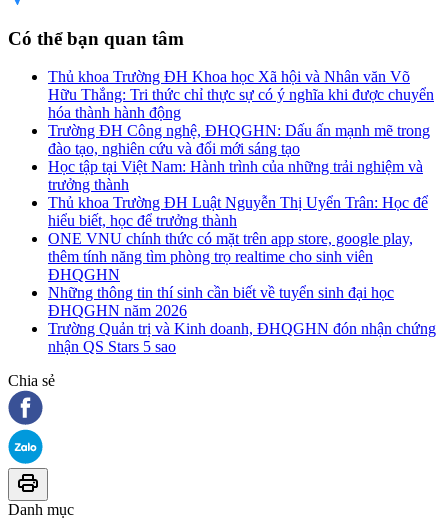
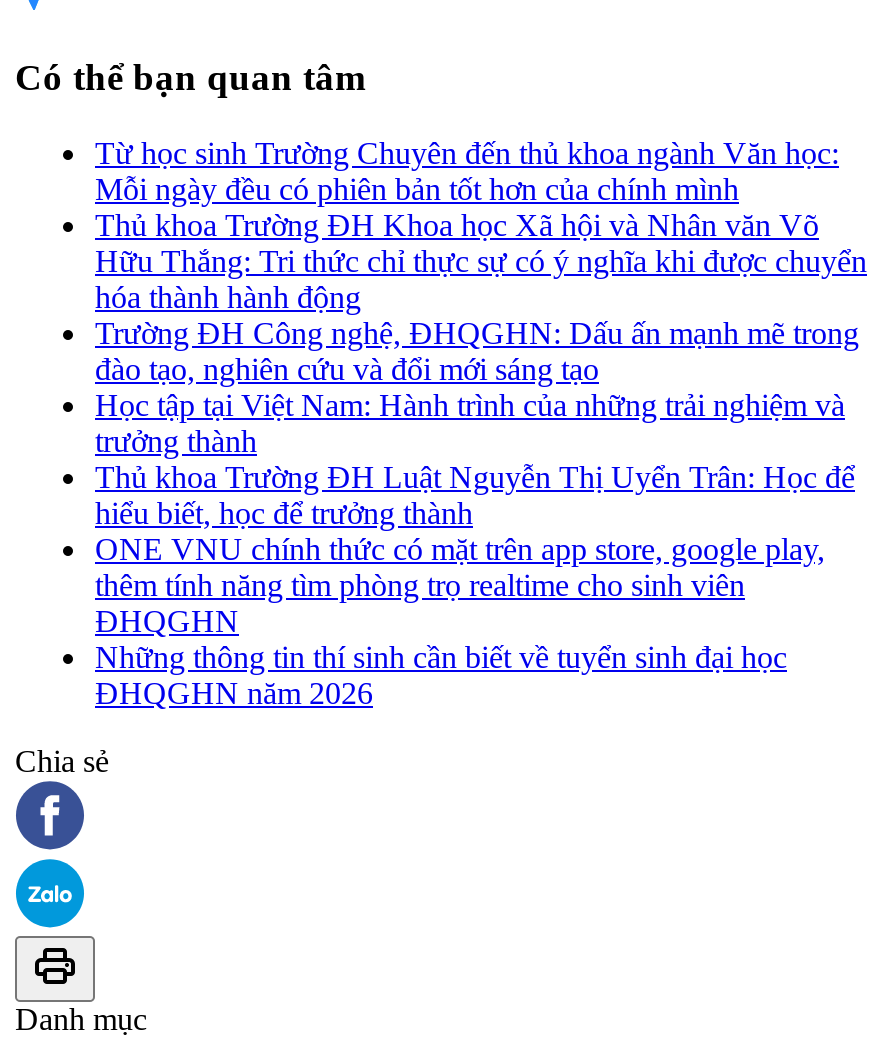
none -> [95,136,839,206] Từ học sinh Trường Chuyên đến thủ khoa ngành Văn học: | Mỗi ngày đều có phiên bản tốt hơn của chính mình
moved [48,68,434,319] -> [95,208,867,710]: Thủ khoa Trường ĐH Khoa học Xã hội và Nhân văn Võ | Hữu Thắng: Tri thức chỉ thực sự có ý nghĩa khi được chuyển | hóa thành hành động | ... | Những thông tin thí sinh cần biết về tuyển sinh đại học | ĐHQGHN năm 2026
[48,320,436,355] Trường Quản trị và Kinh doanh, ĐHQGHN đón nhận chứng | nhận QS Stars 5 sao -> none

